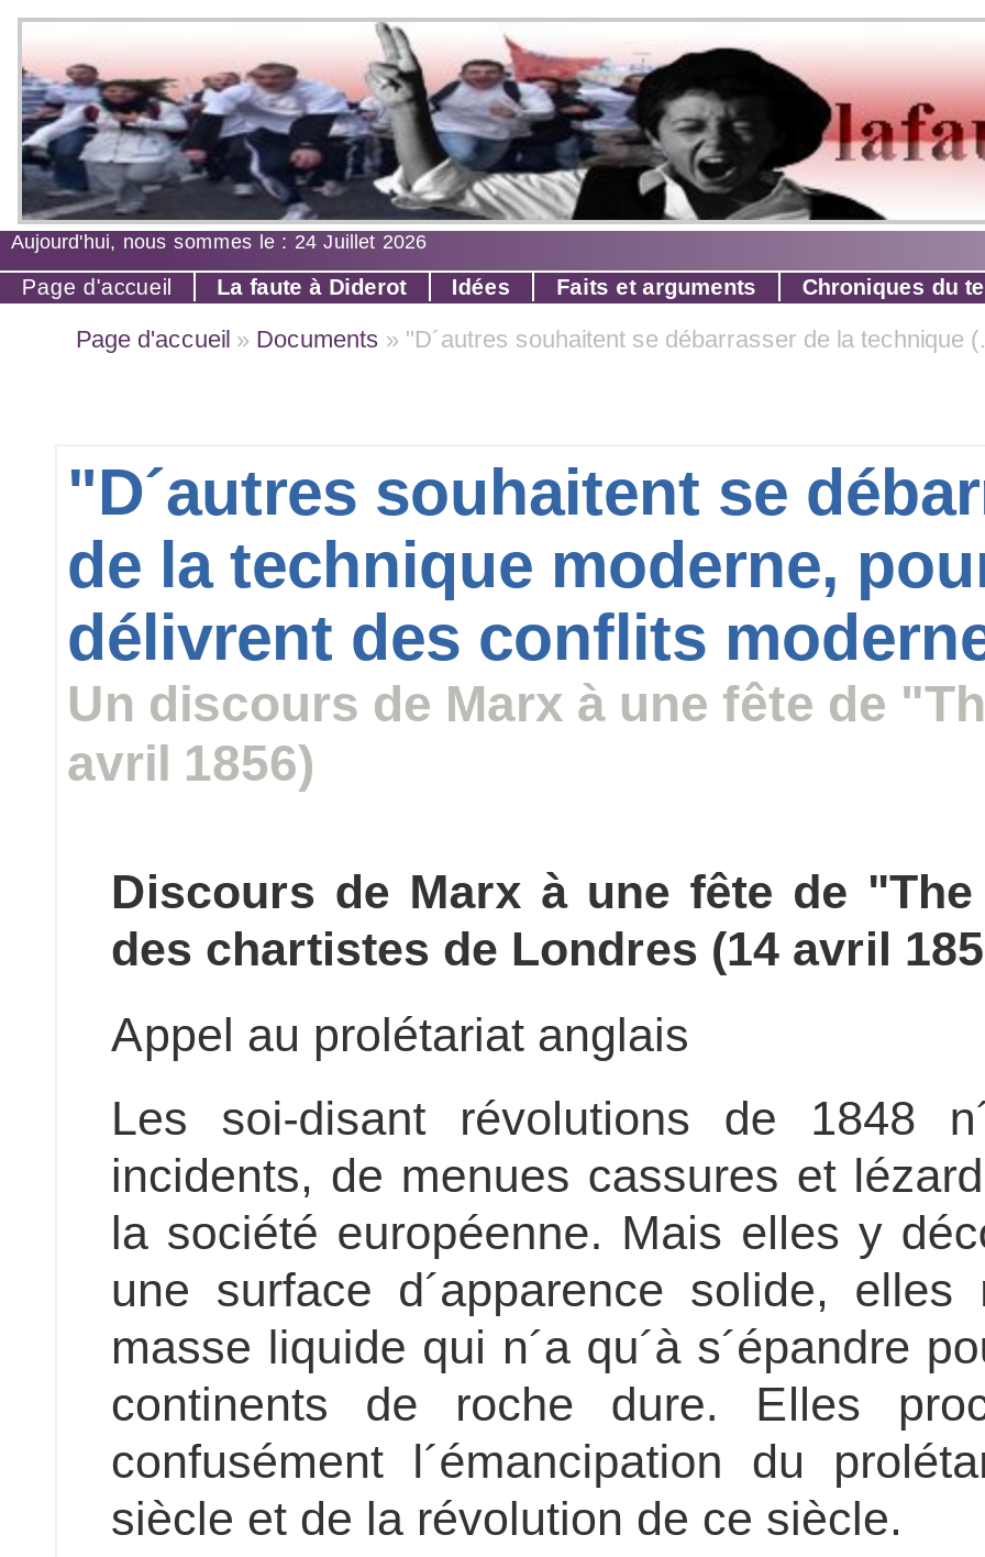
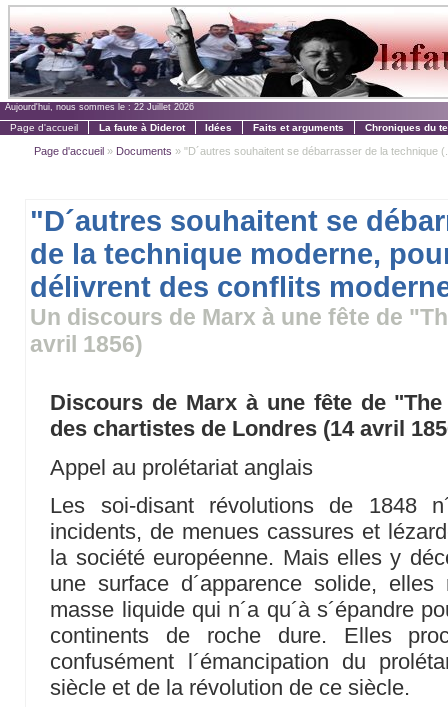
[11,231,427,253] Aujourd'hui, nous sommes le :24 Juillet 2026 -> [5,102,194,112] Aujourd'hui, nous sommes le :22 Juillet 2026

